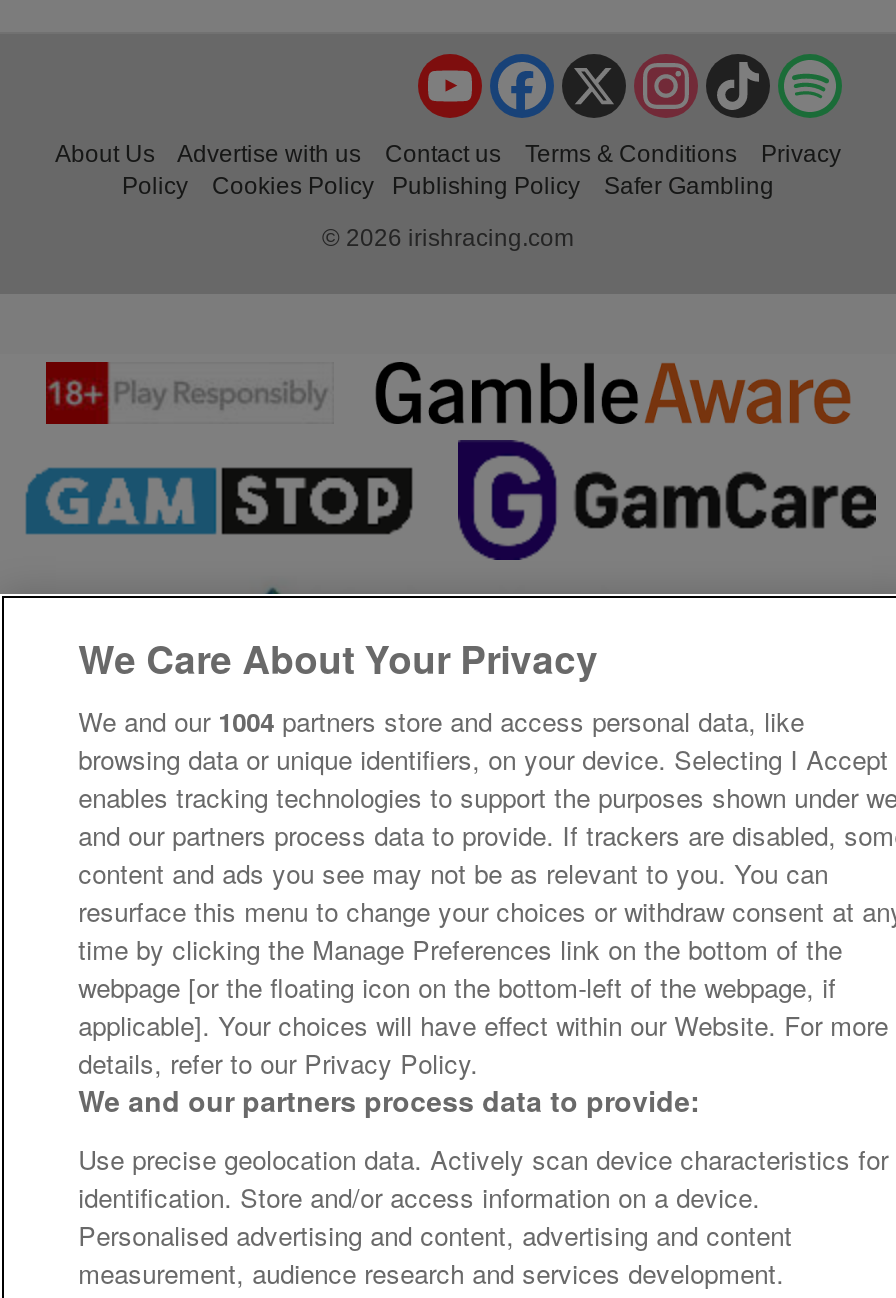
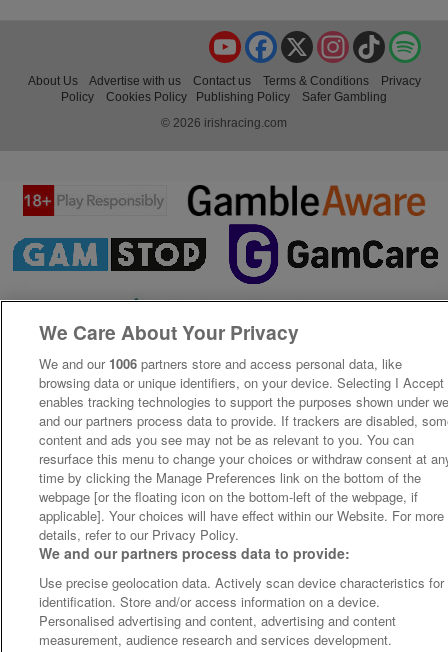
[78,702,804,740] We and our 1004 partners store and access personal data, like -> [39,354,402,373] We and our 1006 partners store and access personal data, like

